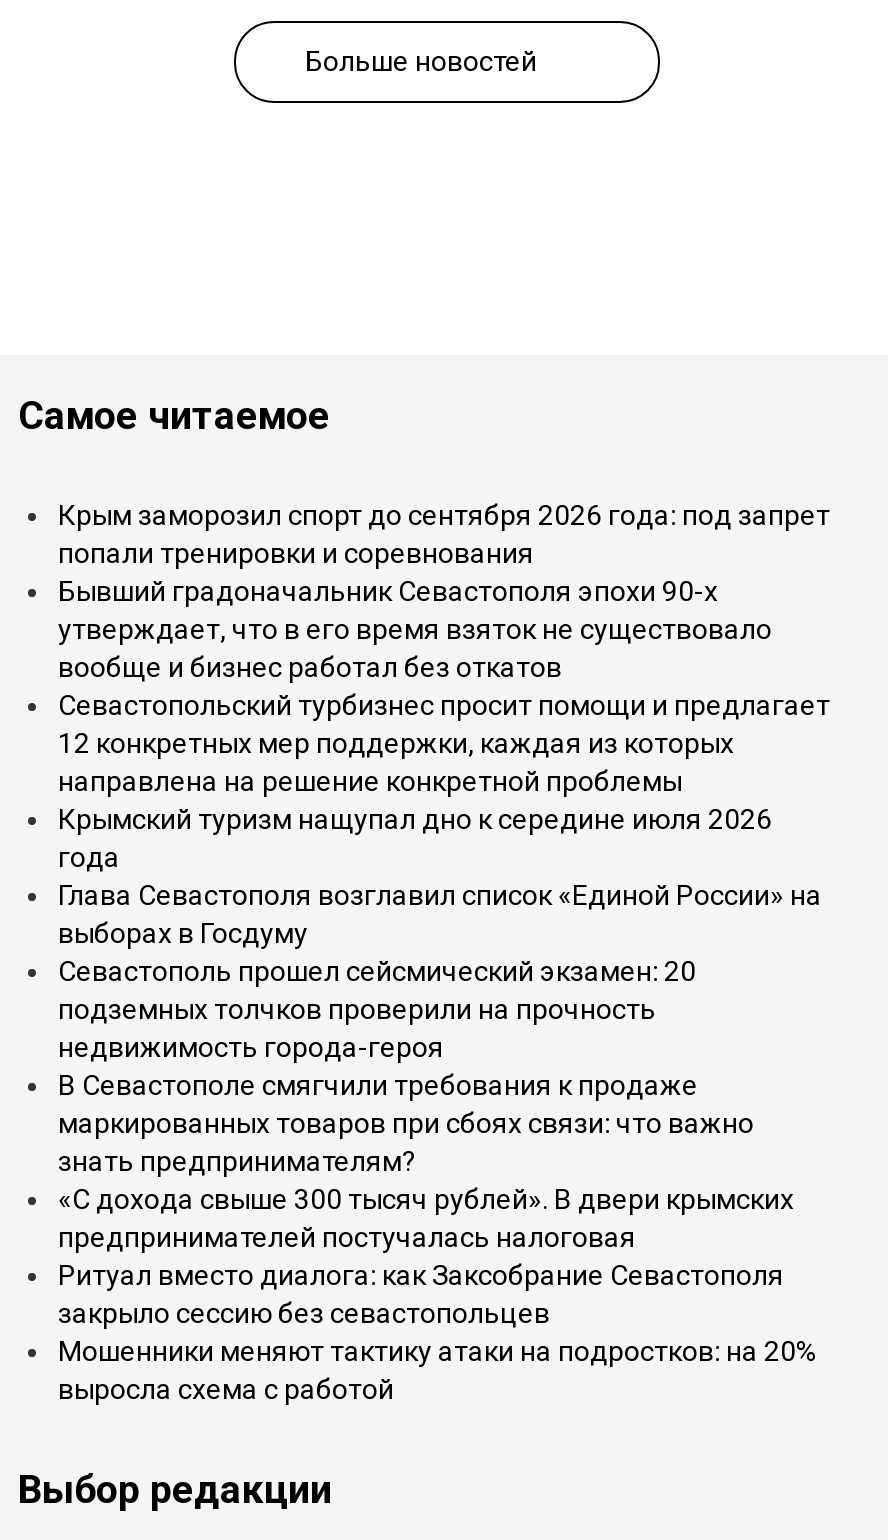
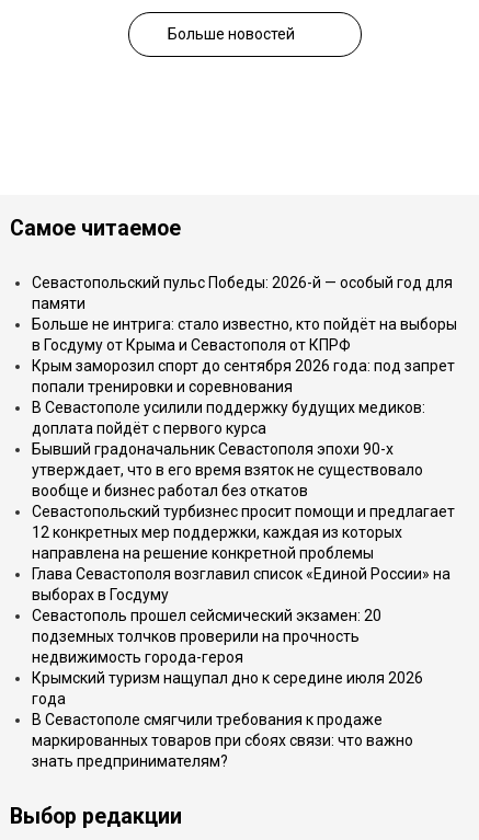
none -> [32,274,457,354] Севастопольский пульс Победы: 2026-й — особый год для | памяти | Больше не интрига: стало известно, кто пойдёт на выборы | в Госдуму от Крыма и Севастополя от КПРФ
moved [58,499,830,569] -> [32,357,455,395]: Крым заморозил спорт до сентября 2026 года: под запрет | попали тренировки и соревнования
none -> [32,399,425,437] В Севастополе усилили поддержку будущих медиков: | доплата пойдёт с первого курса
moved [58,575,830,797] -> [32,440,455,562]: Бывший градоначальник Севастополя эпохи 90-х | утверждает, что в его время взяток не существовало | вообще и бизнес работал без откатов | Севастопольский турбизнес просит помощи и предлагает | 12 конкретных мер поддержки, каждая из которых | направлена на решение конкретной проблемы
moved [58,803,772,873] -> [32,669,423,707]: Крымский туризм нащупал дно к середине июля 2026 | года
moved [58,879,822,1063] -> [32,565,451,666]: Глава Севастополя возглавил список «Единой России» на | выборах в Госдуму | Севастополь прошел сейсмический экзамен: 20 | подземных толчков проверили на прочность | недвижимость города-героя
moved [58,1069,754,1177] -> [32,711,413,770]: В Севастополе смягчили требования к продаже | маркированных товаров при сбоях связи: что важно | знать предпринимателям?
[58,1183,818,1405] «С дохода свыше 300 тысяч рублей». В двери крымских | предпринимателей постучалась налоговая | Ритуал вместо диалога: как Заксобрание Севастополя | закрыло сессию без севастопольцев | Мошенники меняют тактику атаки на подростков: на 20% | выросла схема с работой -> none

